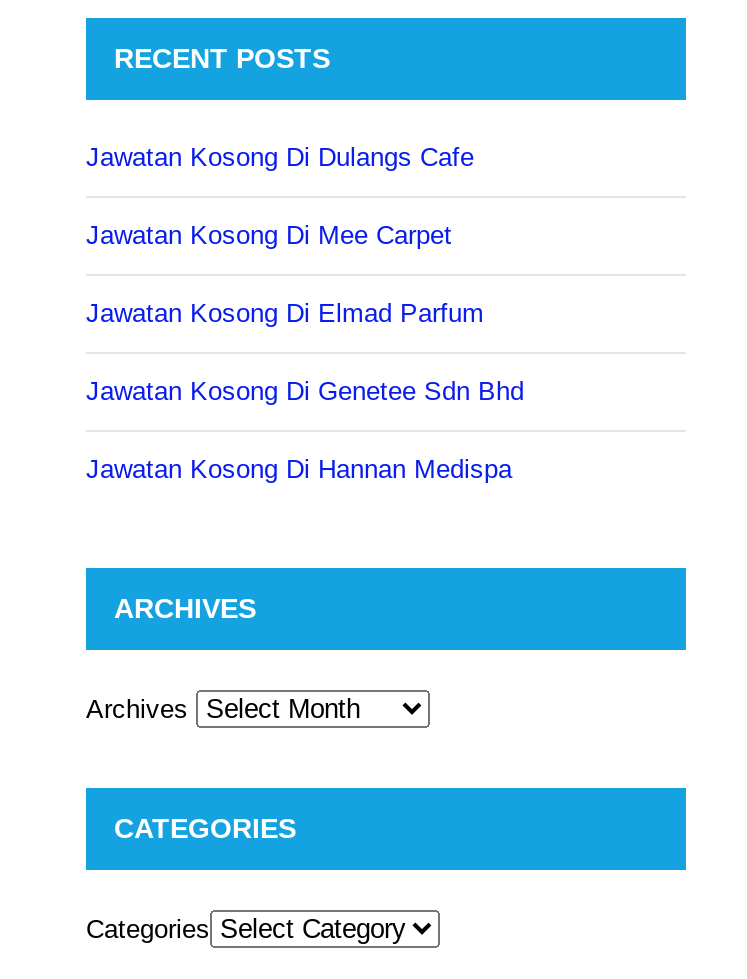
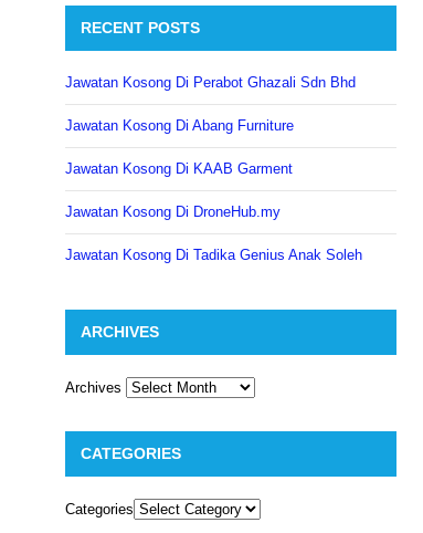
[86,142,474,172] Jawatan Kosong Di Dulangs Cafe -> [65,74,356,91] Jawatan Kosong Di Perabot Ghazali Sdn Bhd
[86,220,452,250] Jawatan Kosong Di Mee Carpet -> [65,117,294,134] Jawatan Kosong Di Abang Furniture
[86,298,484,328] Jawatan Kosong Di Elmad Parfum -> [65,160,293,177] Jawatan Kosong Di KAAB Garment
[86,376,524,406] Jawatan Kosong Di Genetee Sdn Bhd -> [65,204,281,220] Jawatan Kosong Di DroneHub.my
[86,454,512,484] Jawatan Kosong Di Hannan Medispa -> [65,247,362,263] Jawatan Kosong Di Tadika Genius Anak Soleh

